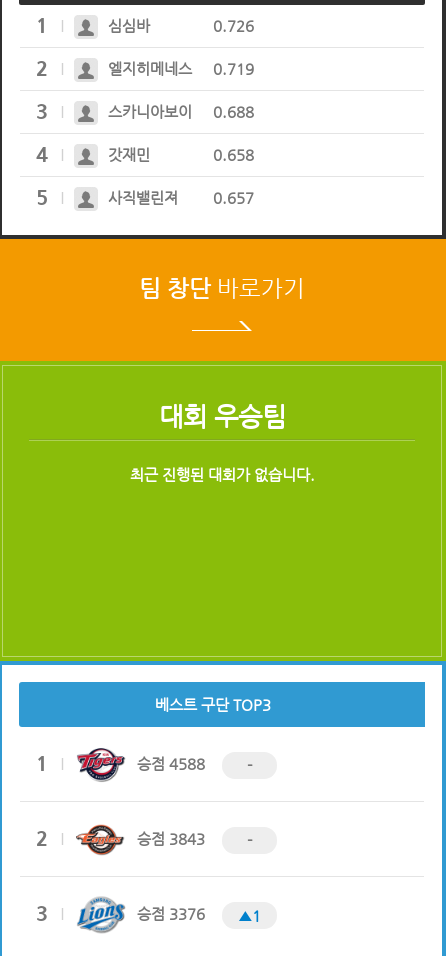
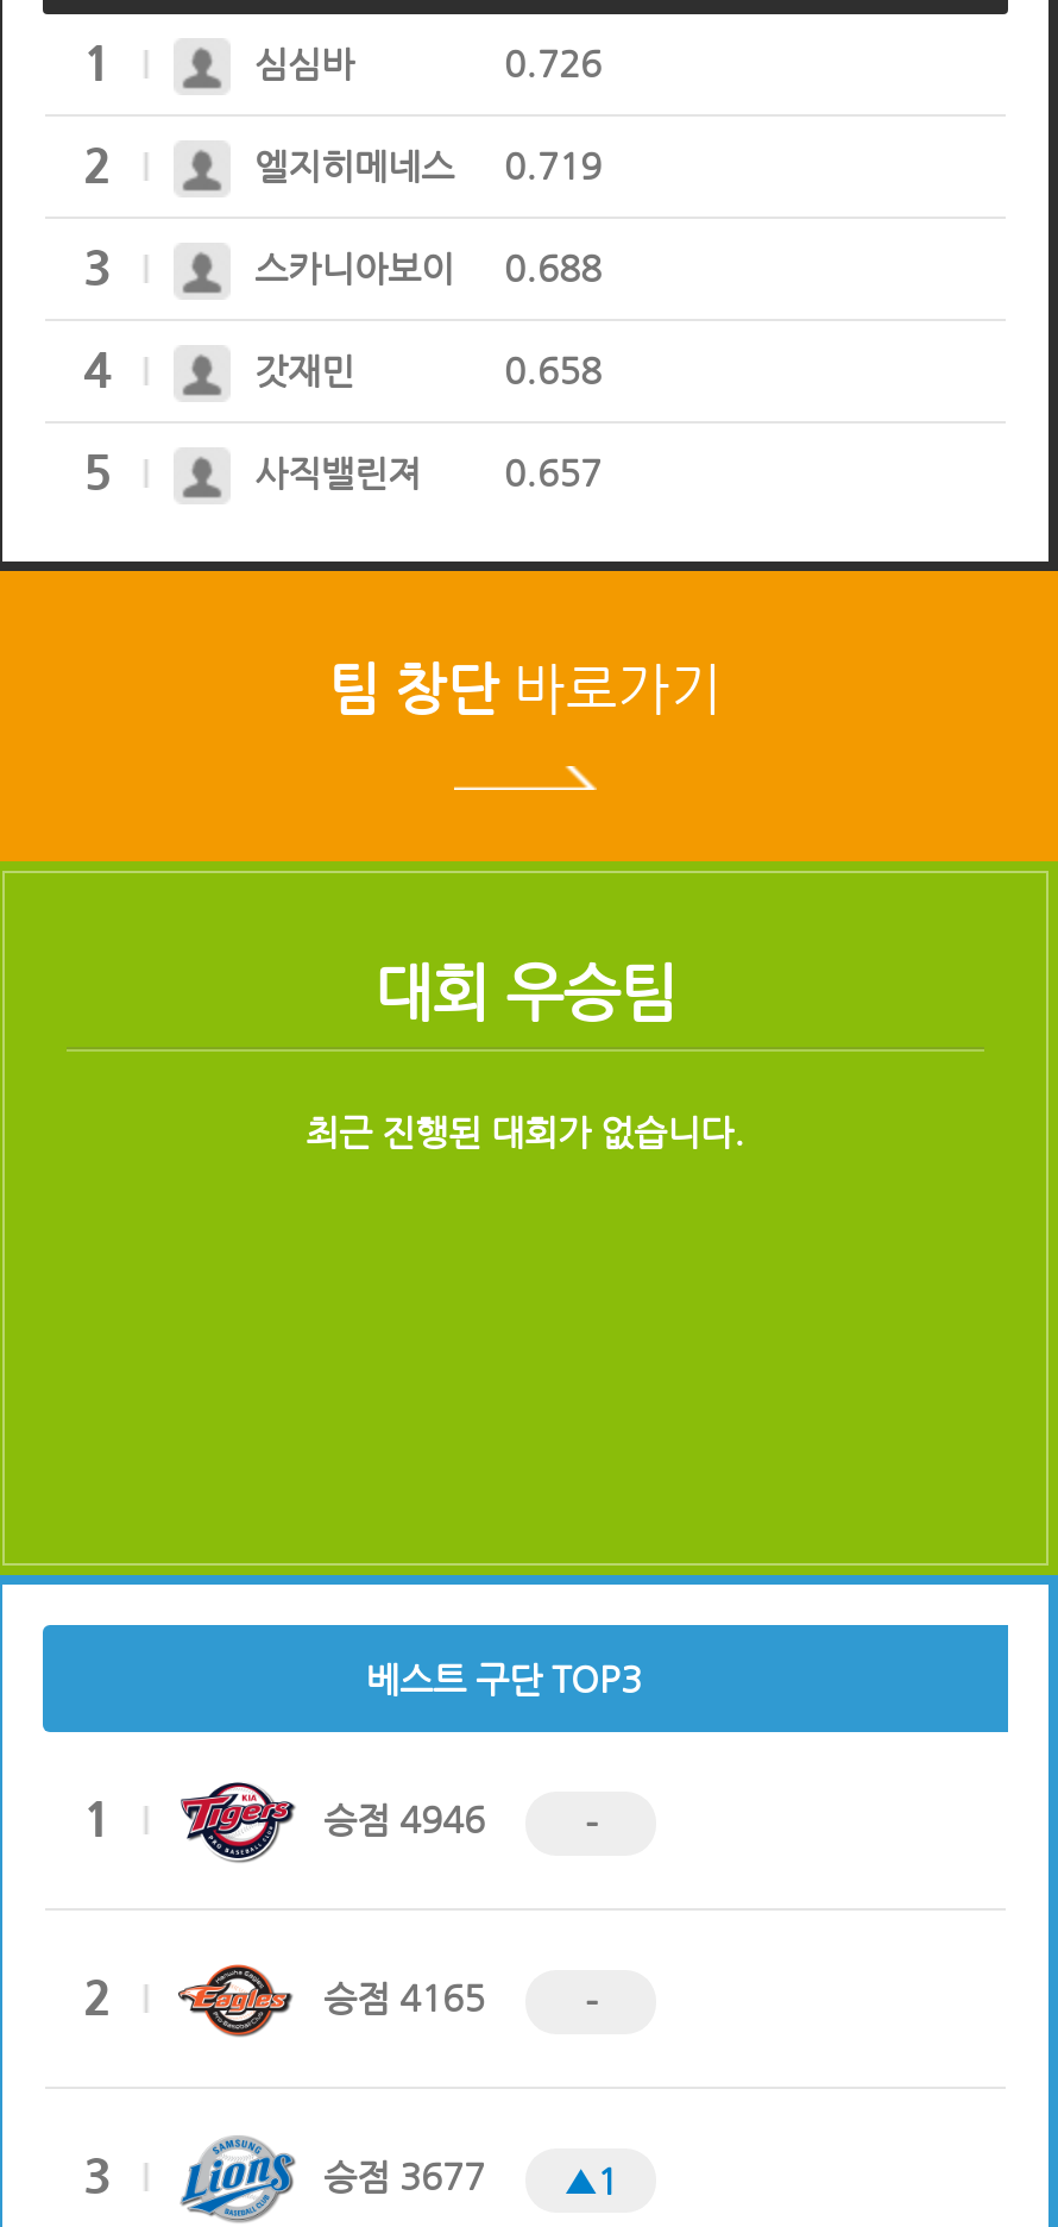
[137,755,205,772] 승점4588 -> [323,1798,485,1839] 승점4946
[137,830,205,847] 승점3843 -> [323,1977,485,2017] 승점4165
[137,905,205,922] 승점3376 -> [323,2155,485,2196] 승점3677

